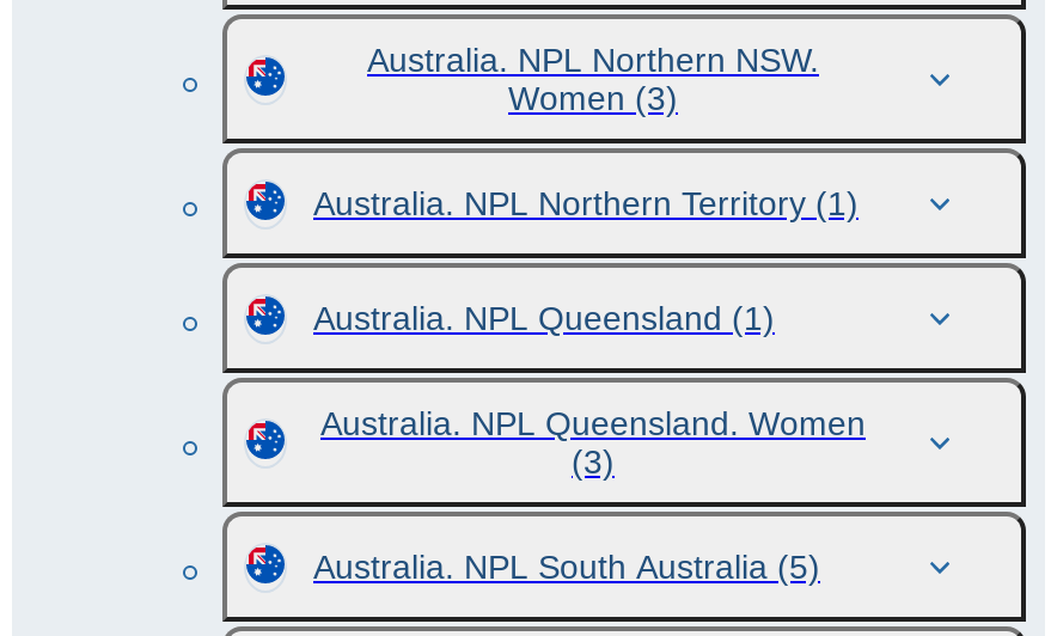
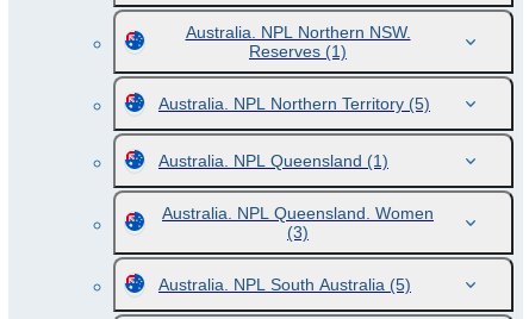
[508,79,678,117] Women (3) -> [249,42,347,61] Reserves (1)
[313,184,859,222] Australia. NPL Northern Territory (1) -> [158,94,430,113] Australia. NPL Northern Territory (5)

